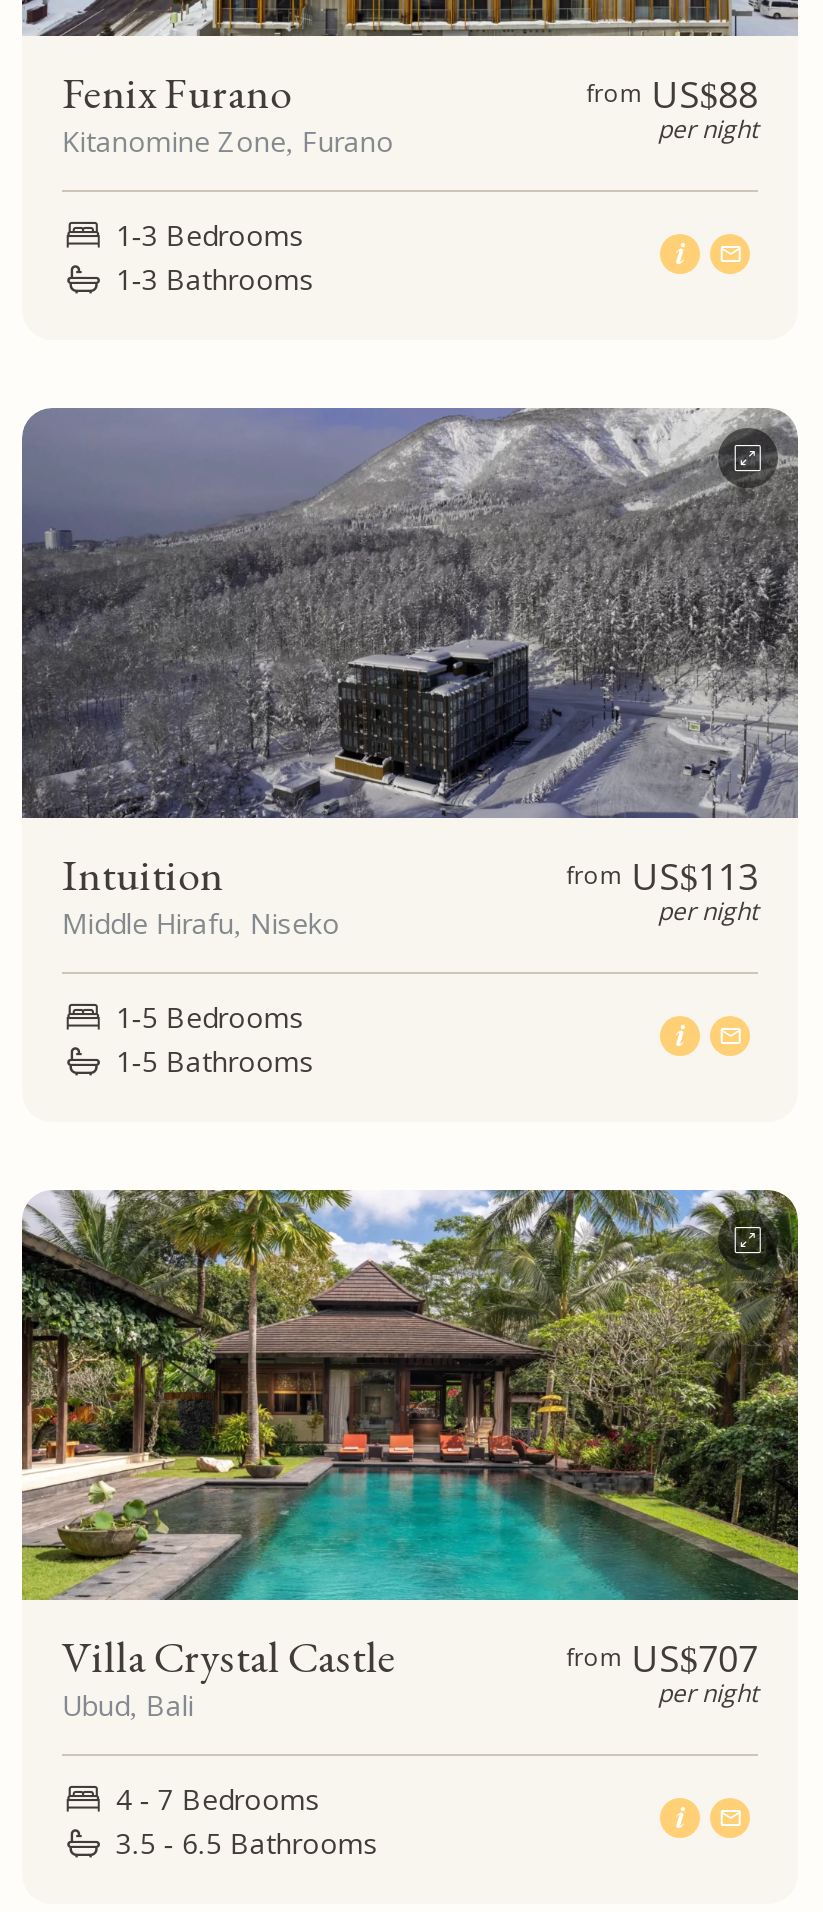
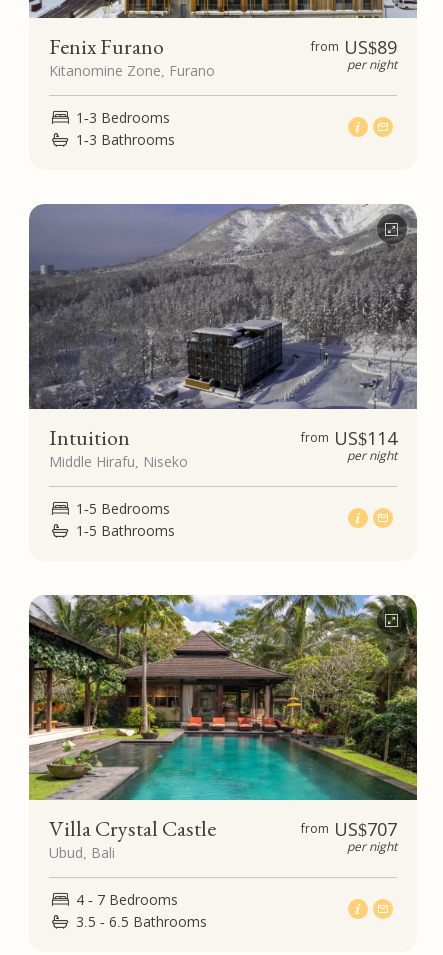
[586,71,758,119] from US$88 -> [311,35,397,59] from US$89
[566,852,758,900] from US$113 -> [301,426,397,450] from US$114

